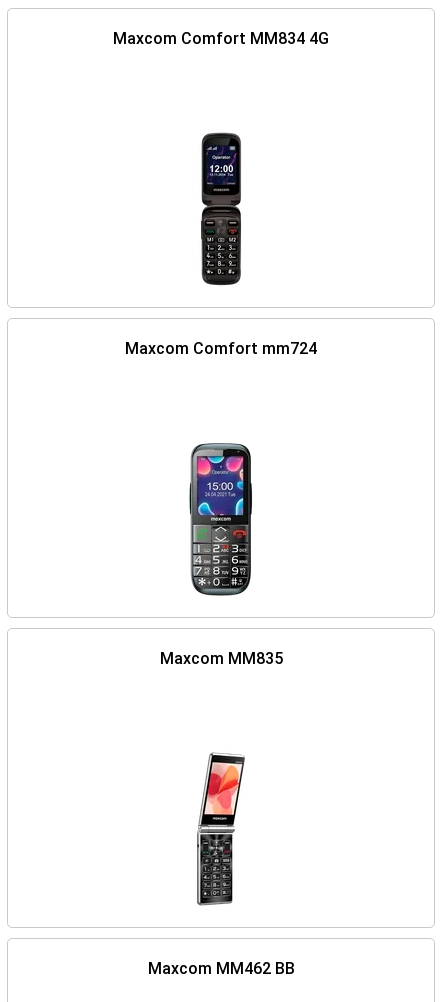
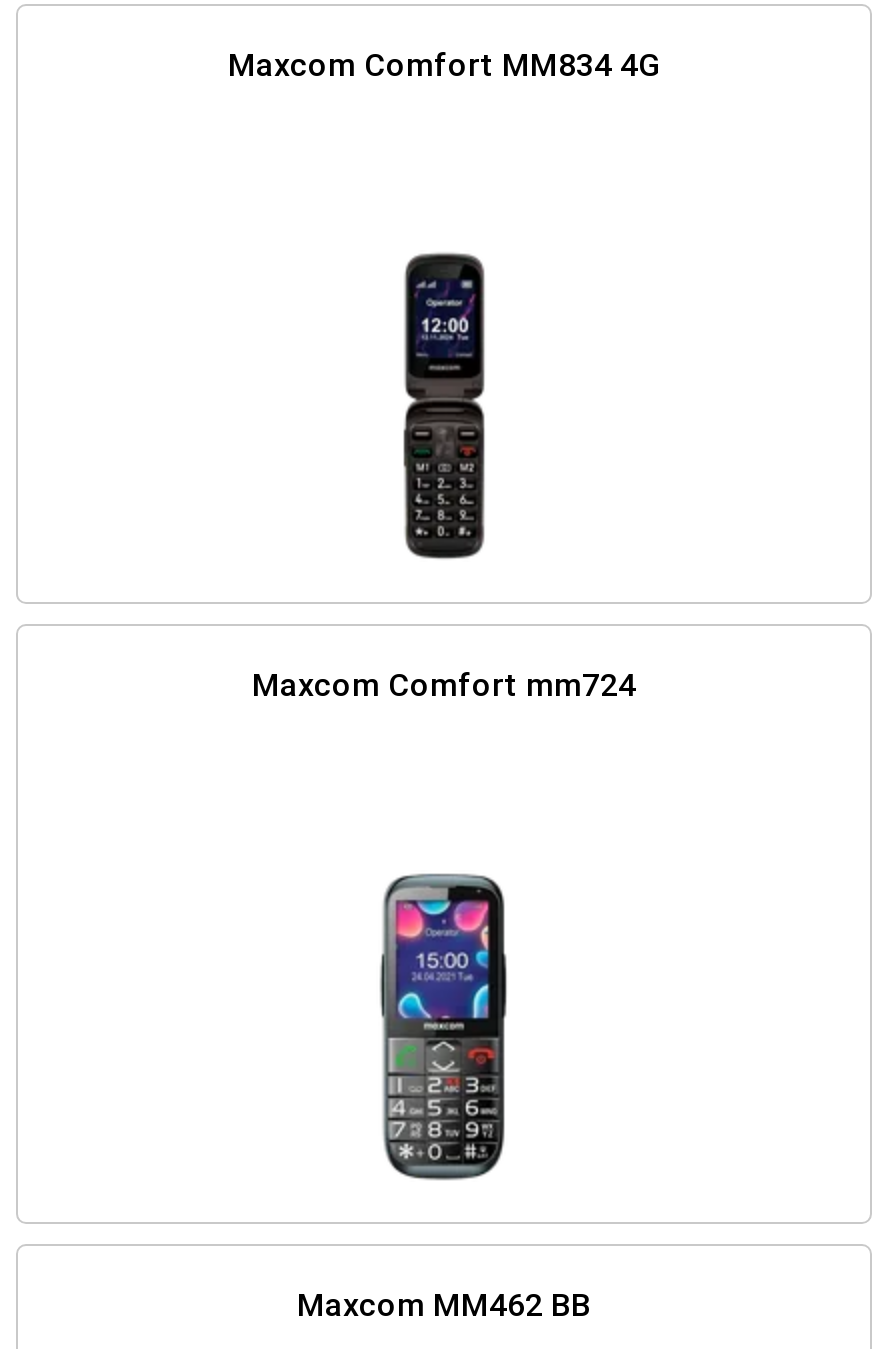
[159,649,282,668] Maxcom MM835 -> none
[196,754,246,905] [image] -> none

